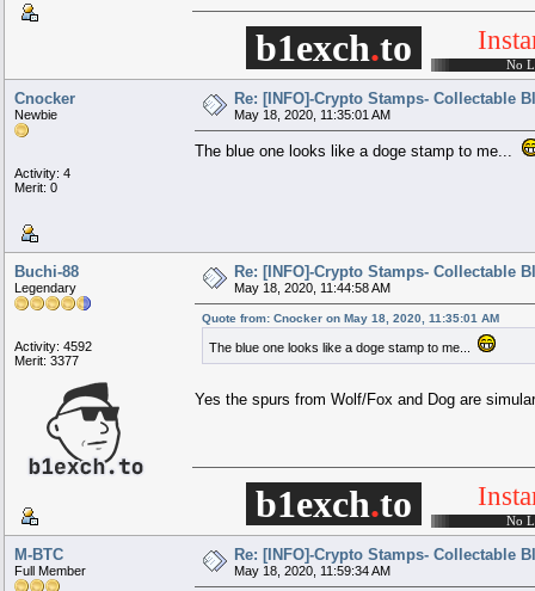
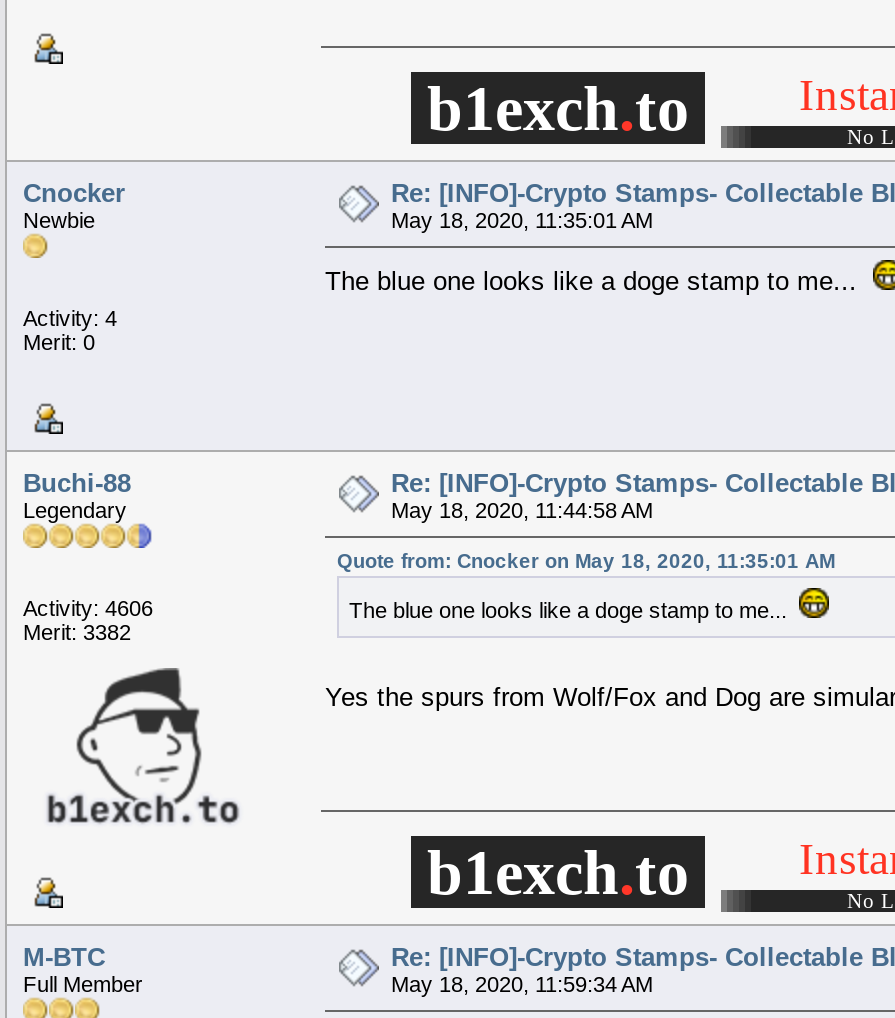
[14,339,92,353] Activity: 4592 -> [23,595,153,619] Activity: 4606
[14,353,79,367] Merit: 3377 -> [23,619,131,643] Merit: 3382

